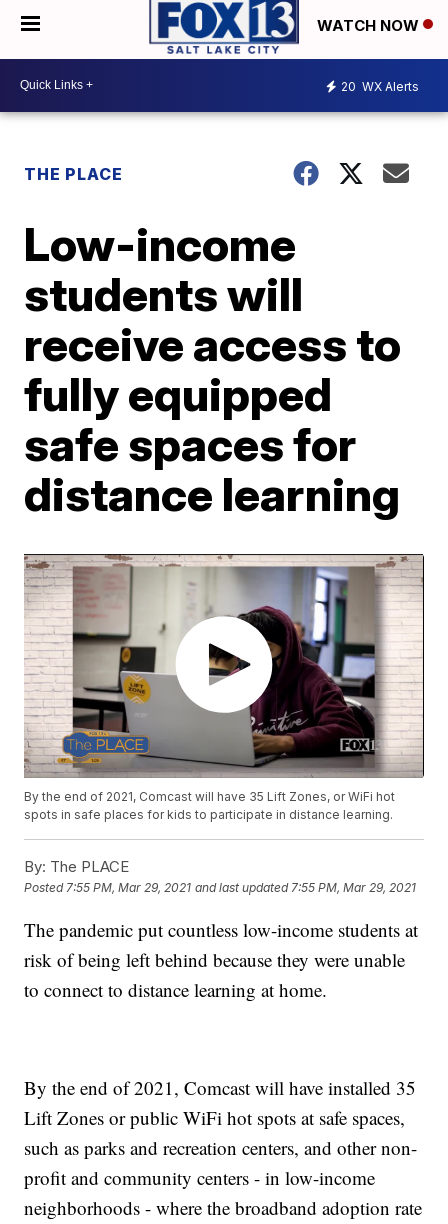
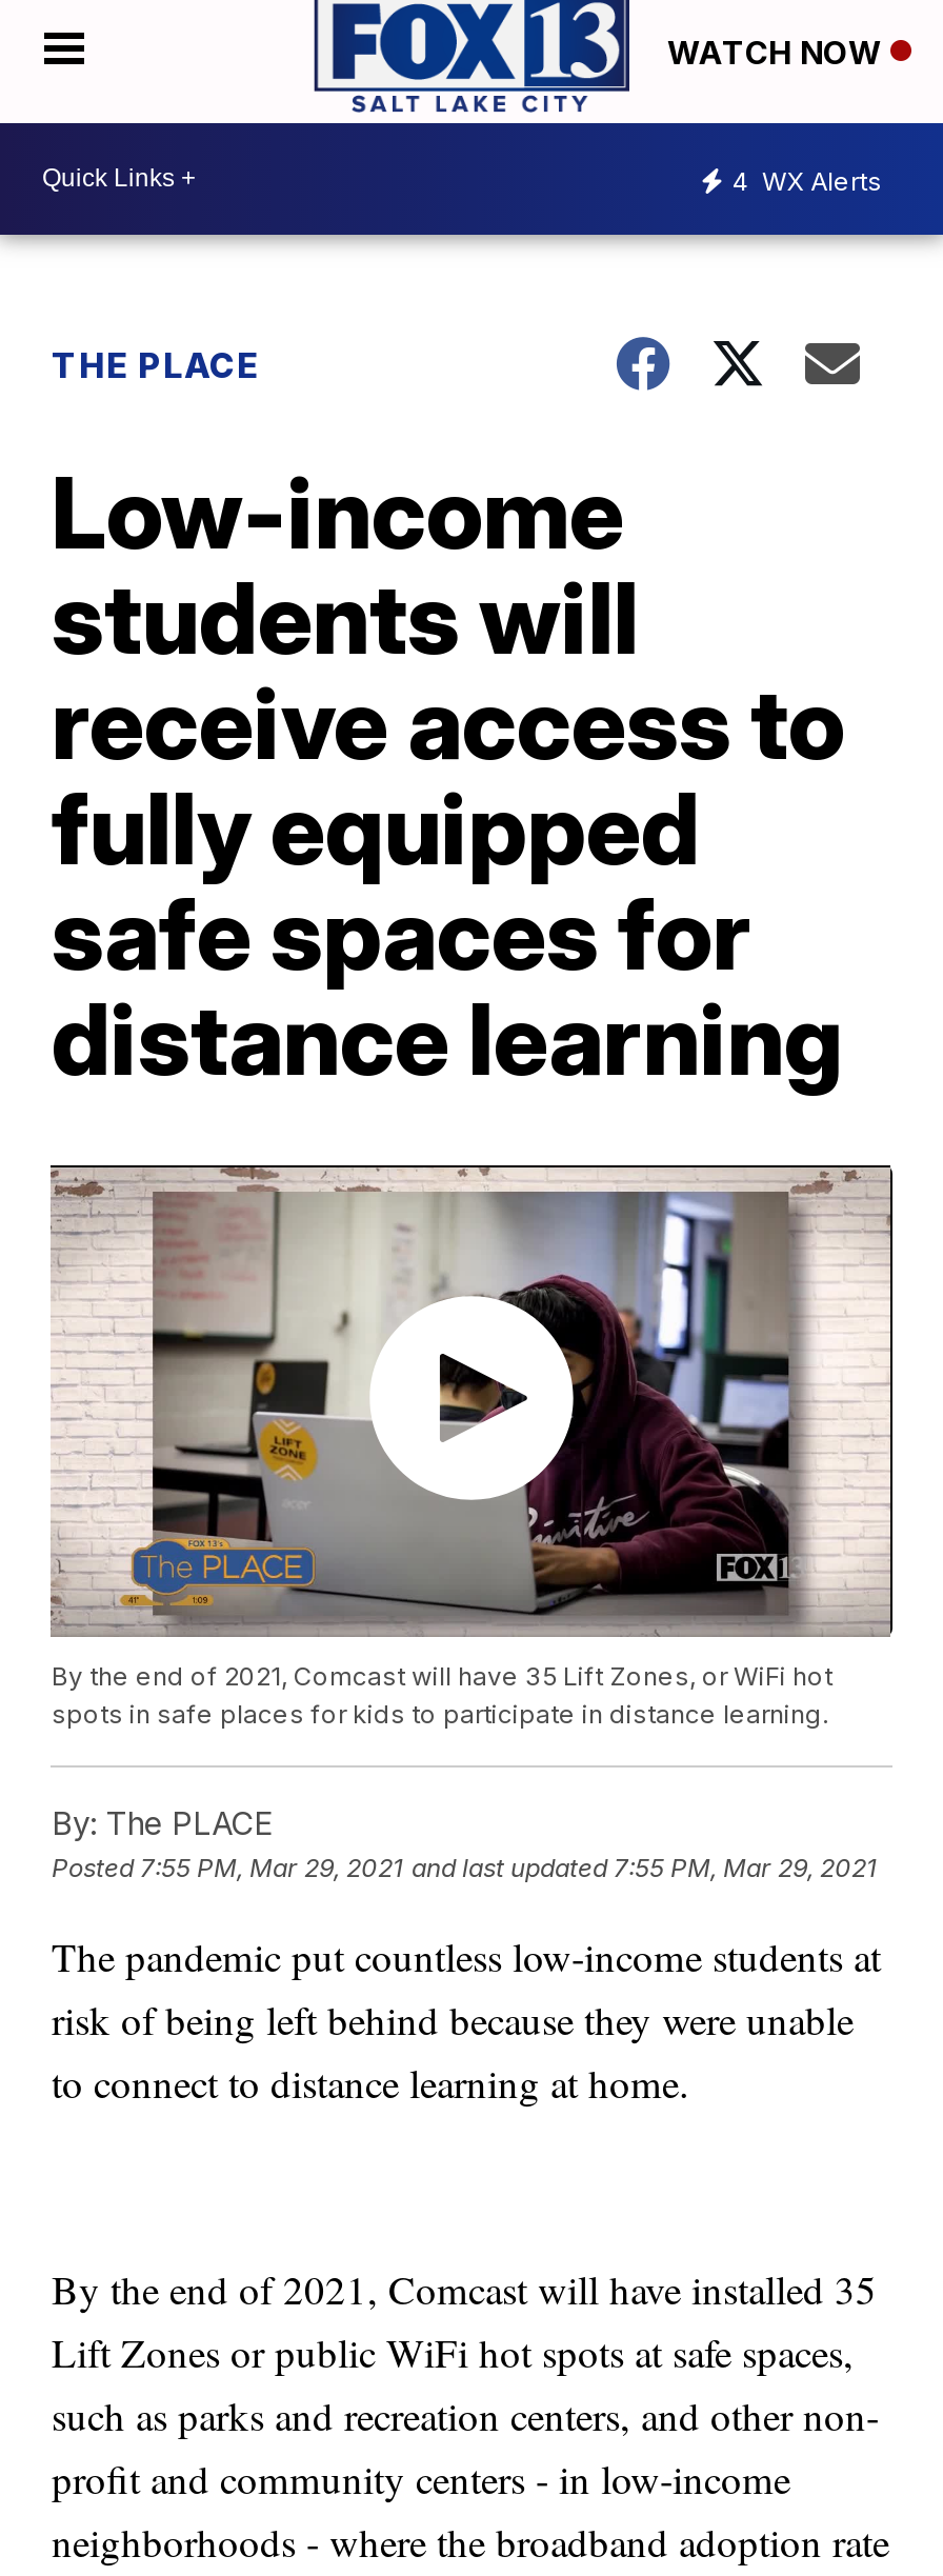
[341,79,419,94] 20 WX Alerts -> [733,166,882,197] 4 WX Alerts

